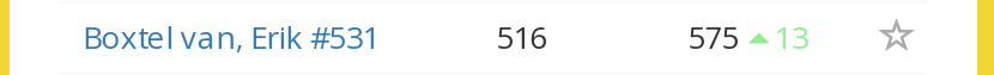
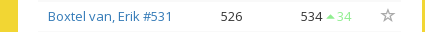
[497,15,547,58] 516 -> [221,7,242,25] 526
[688,15,739,58] 575 -> [301,7,322,25] 534
[767,15,808,58] 13 -> [334,7,351,25] 34

